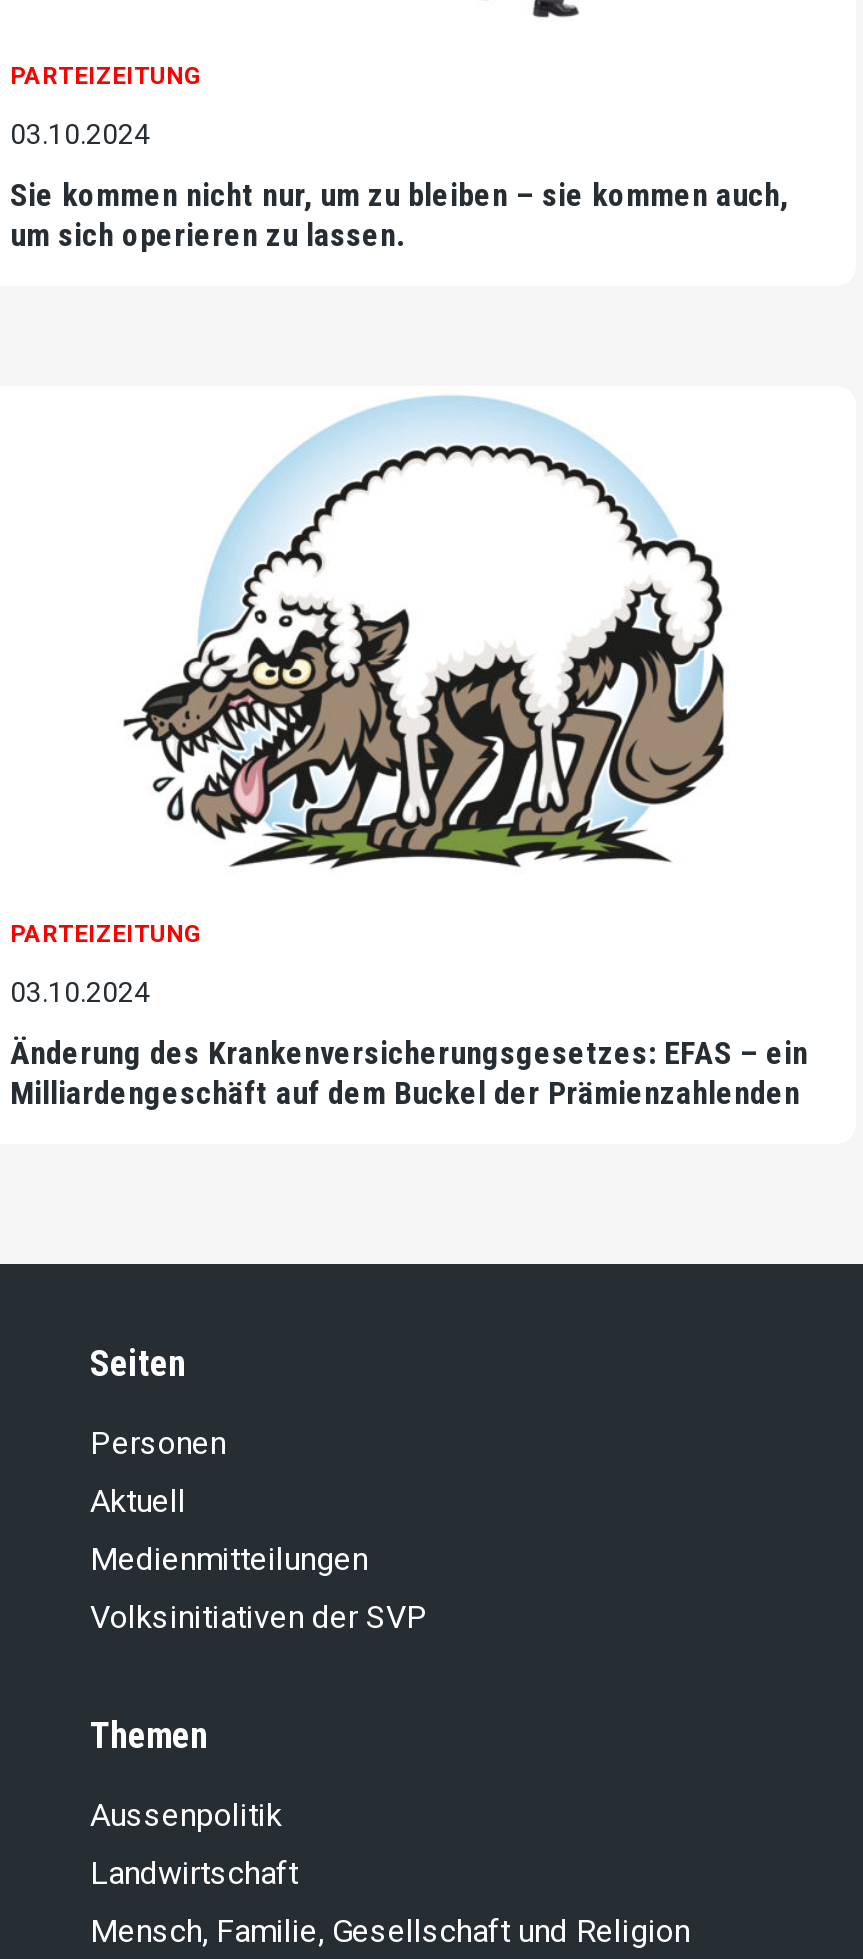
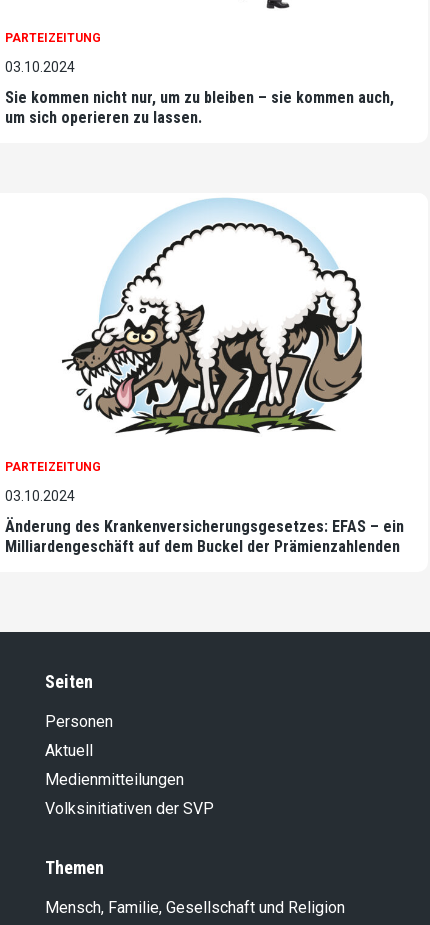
[90,1795,298,1891] Aussenpolitik | Landwirtschaft -> none

